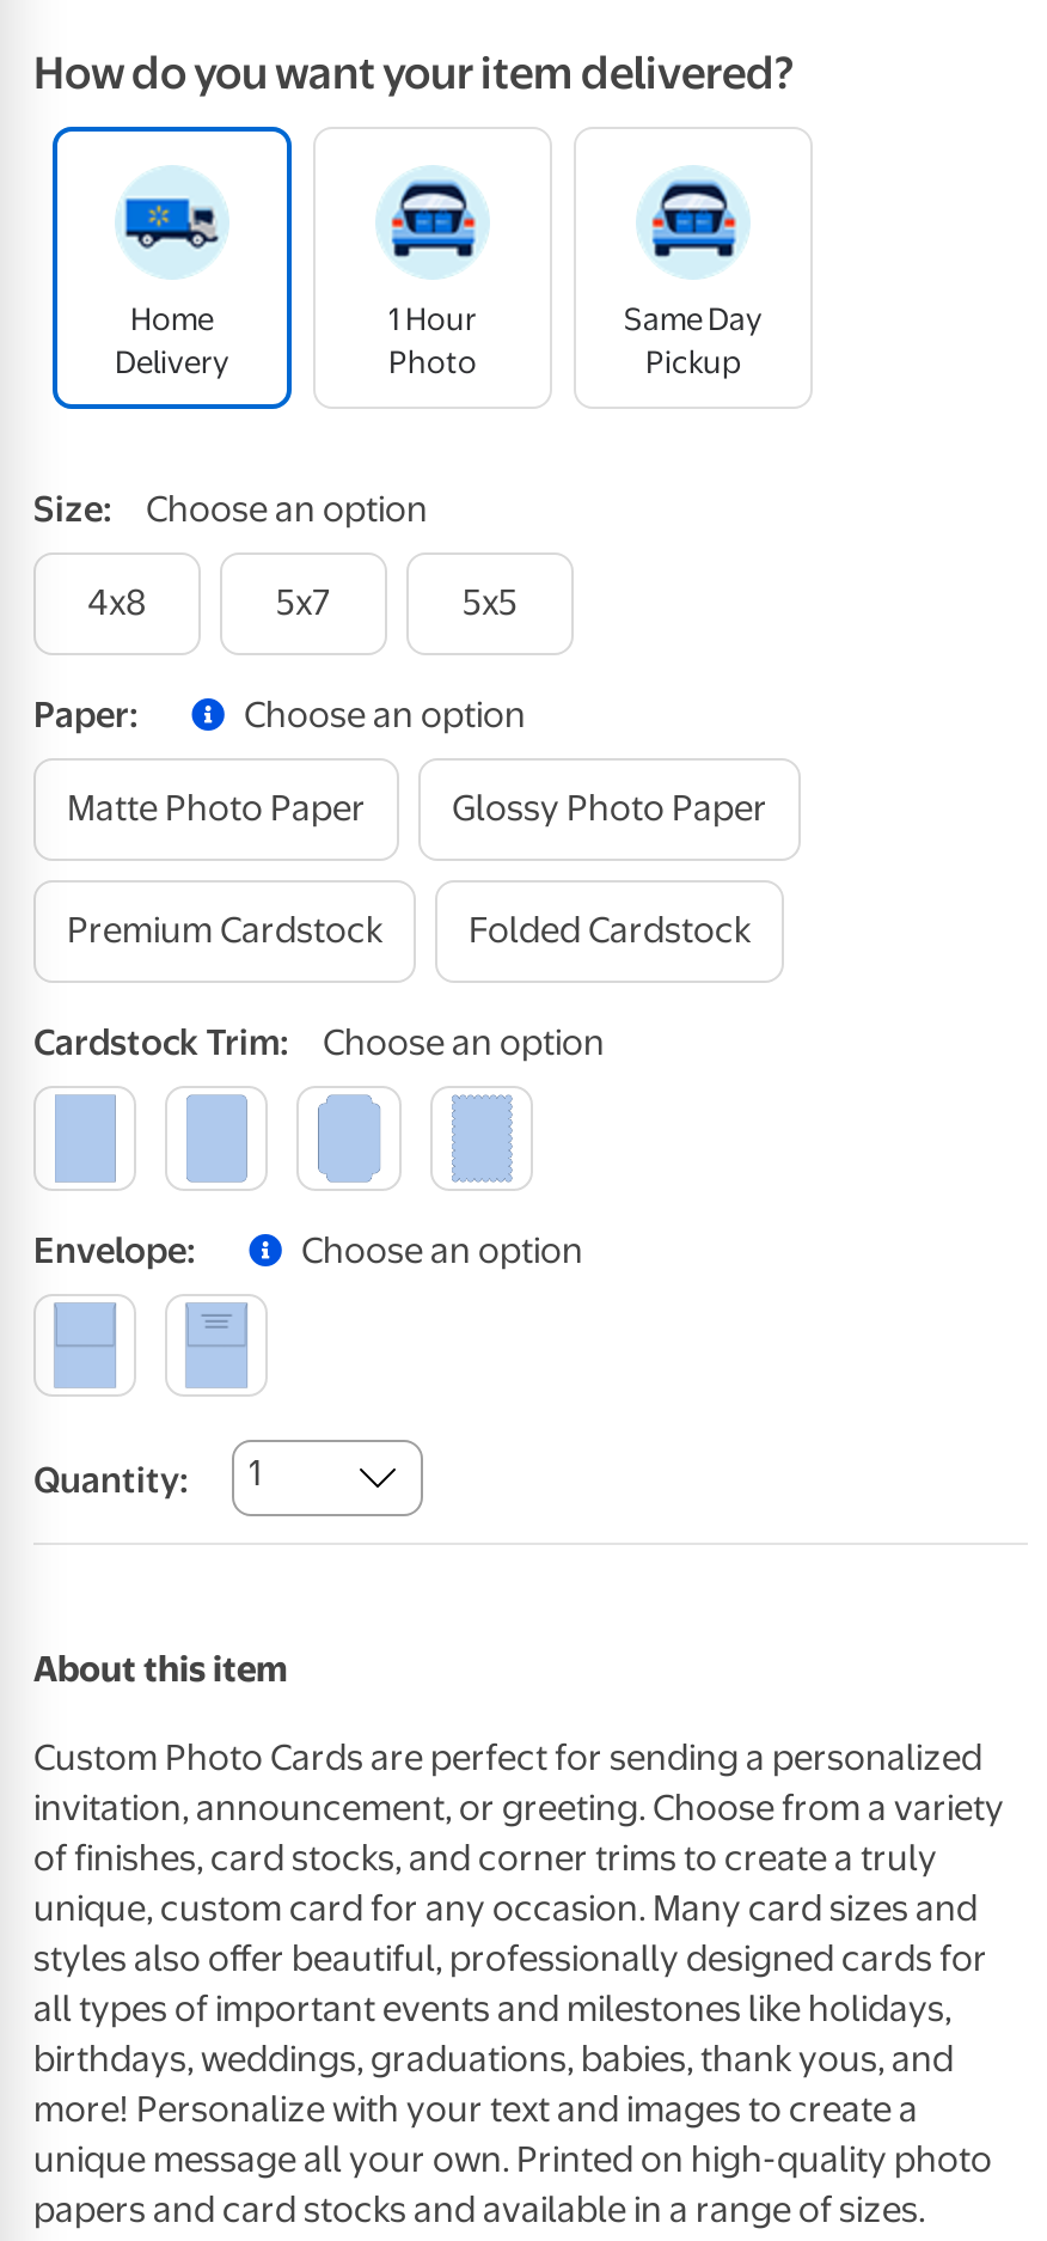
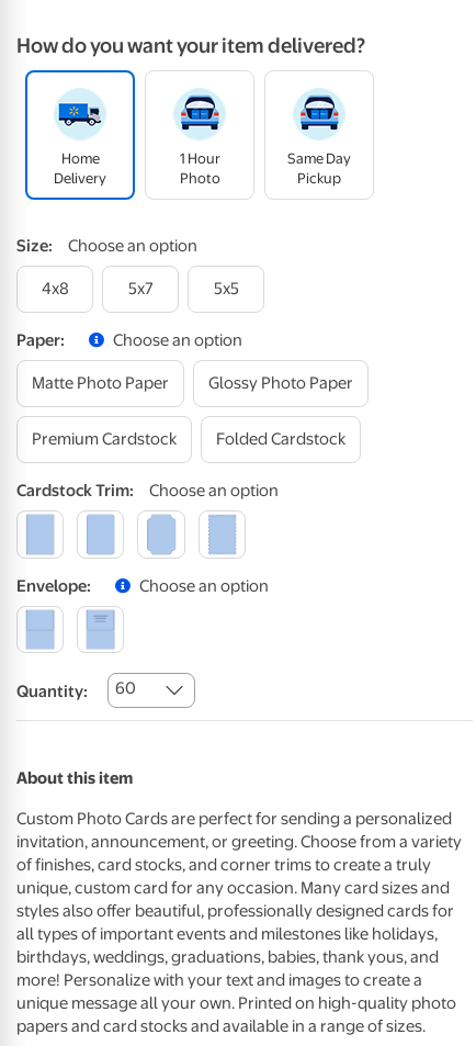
[33,1452,261,1501] Quantity: 1 -> [16,679,136,701] Quantity: 60

